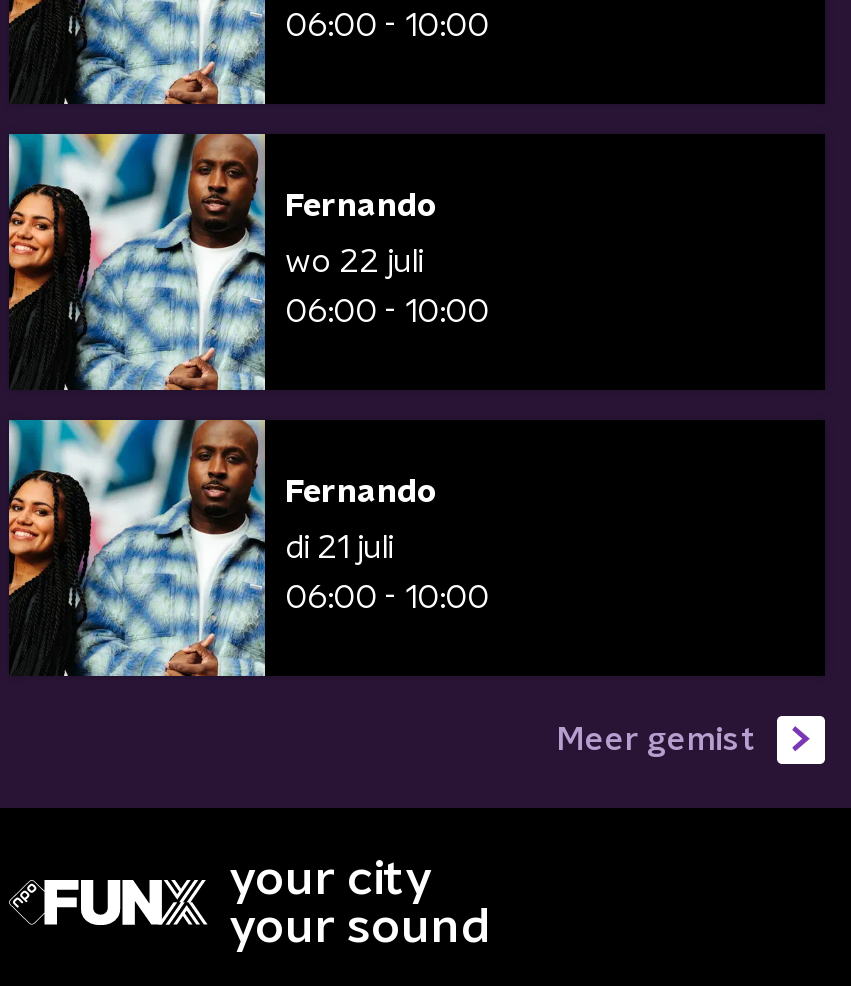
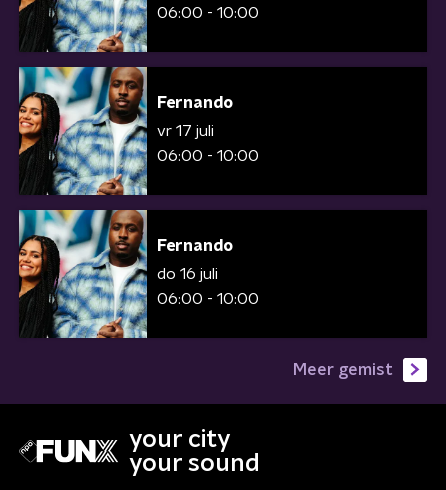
[285,246,423,278] wo 22 juli -> [157,123,214,139] vr 17 juli
[285,532,393,564] di 21 juli -> [157,266,218,282] do 16 juli

